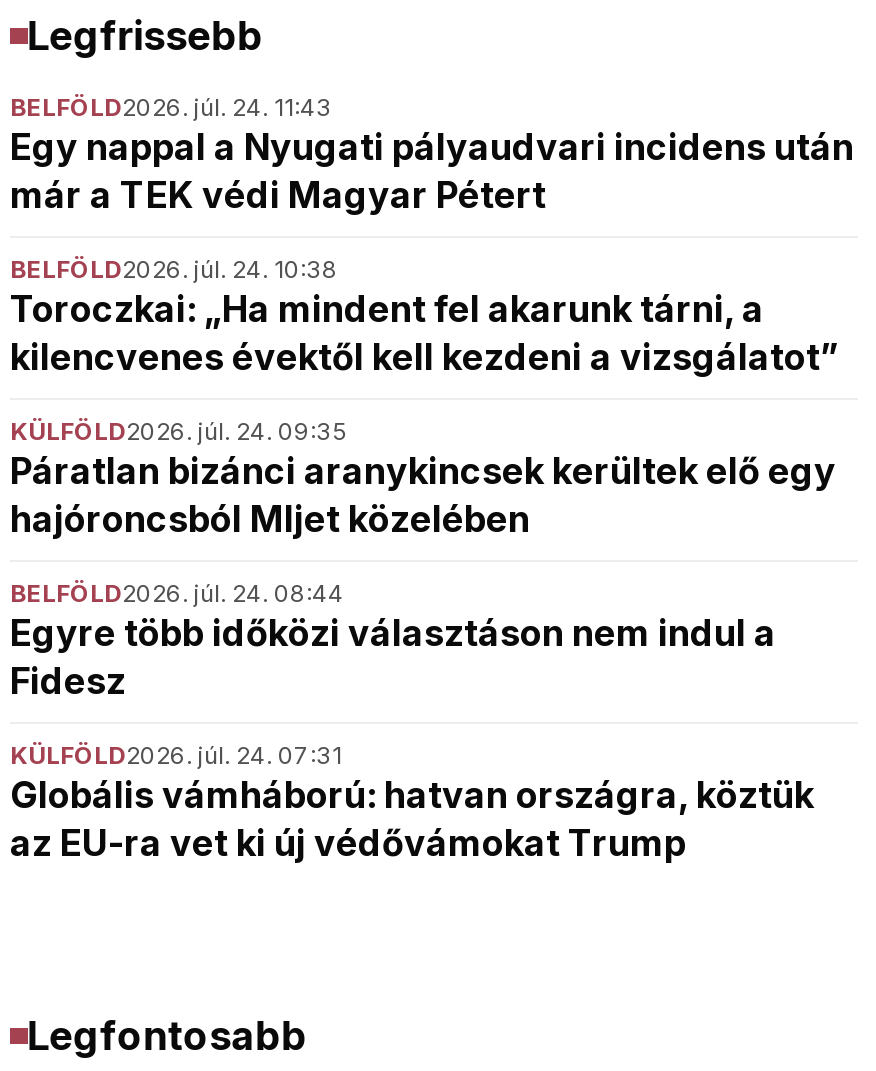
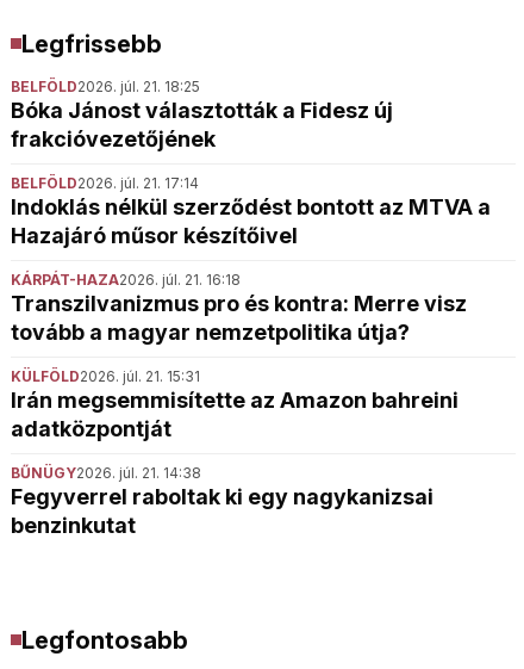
[10,92,854,216] BELFÖLD2026. júl. 24. 11:43 | Egy nappal a Nyugati pályaudvari incidens után | már a TEK védi Magyar Pétert -> [11,77,393,151] BELFÖLD2026. júl. 21. 18:25 | Bóka Jánost választották a Fidesz új | frakcióvezetőjének
[10,254,838,378] BELFÖLD2026. júl. 24. 10:38 | Toroczkai: „Ha mindent fel akarunk tárni, a | kilencvenes évektől kell kezdeni a vizsgálatot” -> [11,174,491,248] BELFÖLD2026. júl. 21. 17:14 | Indoklás nélkül szerződést bontott az MTVA a | Hazajáró műsor készítőivel
[10,416,836,540] KÜLFÖLD2026. júl. 24. 09:35 | Páratlan bizánci aranykincsek kerültek elő egy | hajóroncsból Mljet közelében -> [11,270,467,344] KÁRPÁT-HAZA2026. júl. 21. 16:18 | Transzilvanizmus pro és kontra: Merre visz | tovább a magyar nemzetpolitika útja?
[10,578,776,702] BELFÖLD2026. júl. 24. 08:44 | Egyre több időközi választáson nem indul a | Fidesz -> [11,367,458,441] KÜLFÖLD2026. júl. 21. 15:31 | Irán megsemmisítette az Amazon bahreini | adatközpontját
[10,740,814,864] KÜLFÖLD2026. júl. 24. 07:31 | Globális vámháború: hatvan országra, köztük | az EU-ra vet ki új védővámokat Trump -> [11,464,433,538] BŰNÜGY2026. júl. 21. 14:38 | Fegyverrel raboltak ki egy nagykanizsai | benzinkutat

